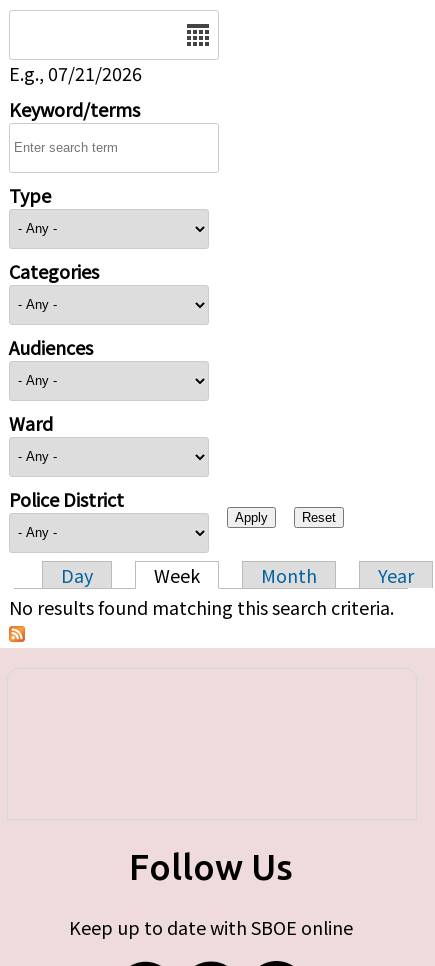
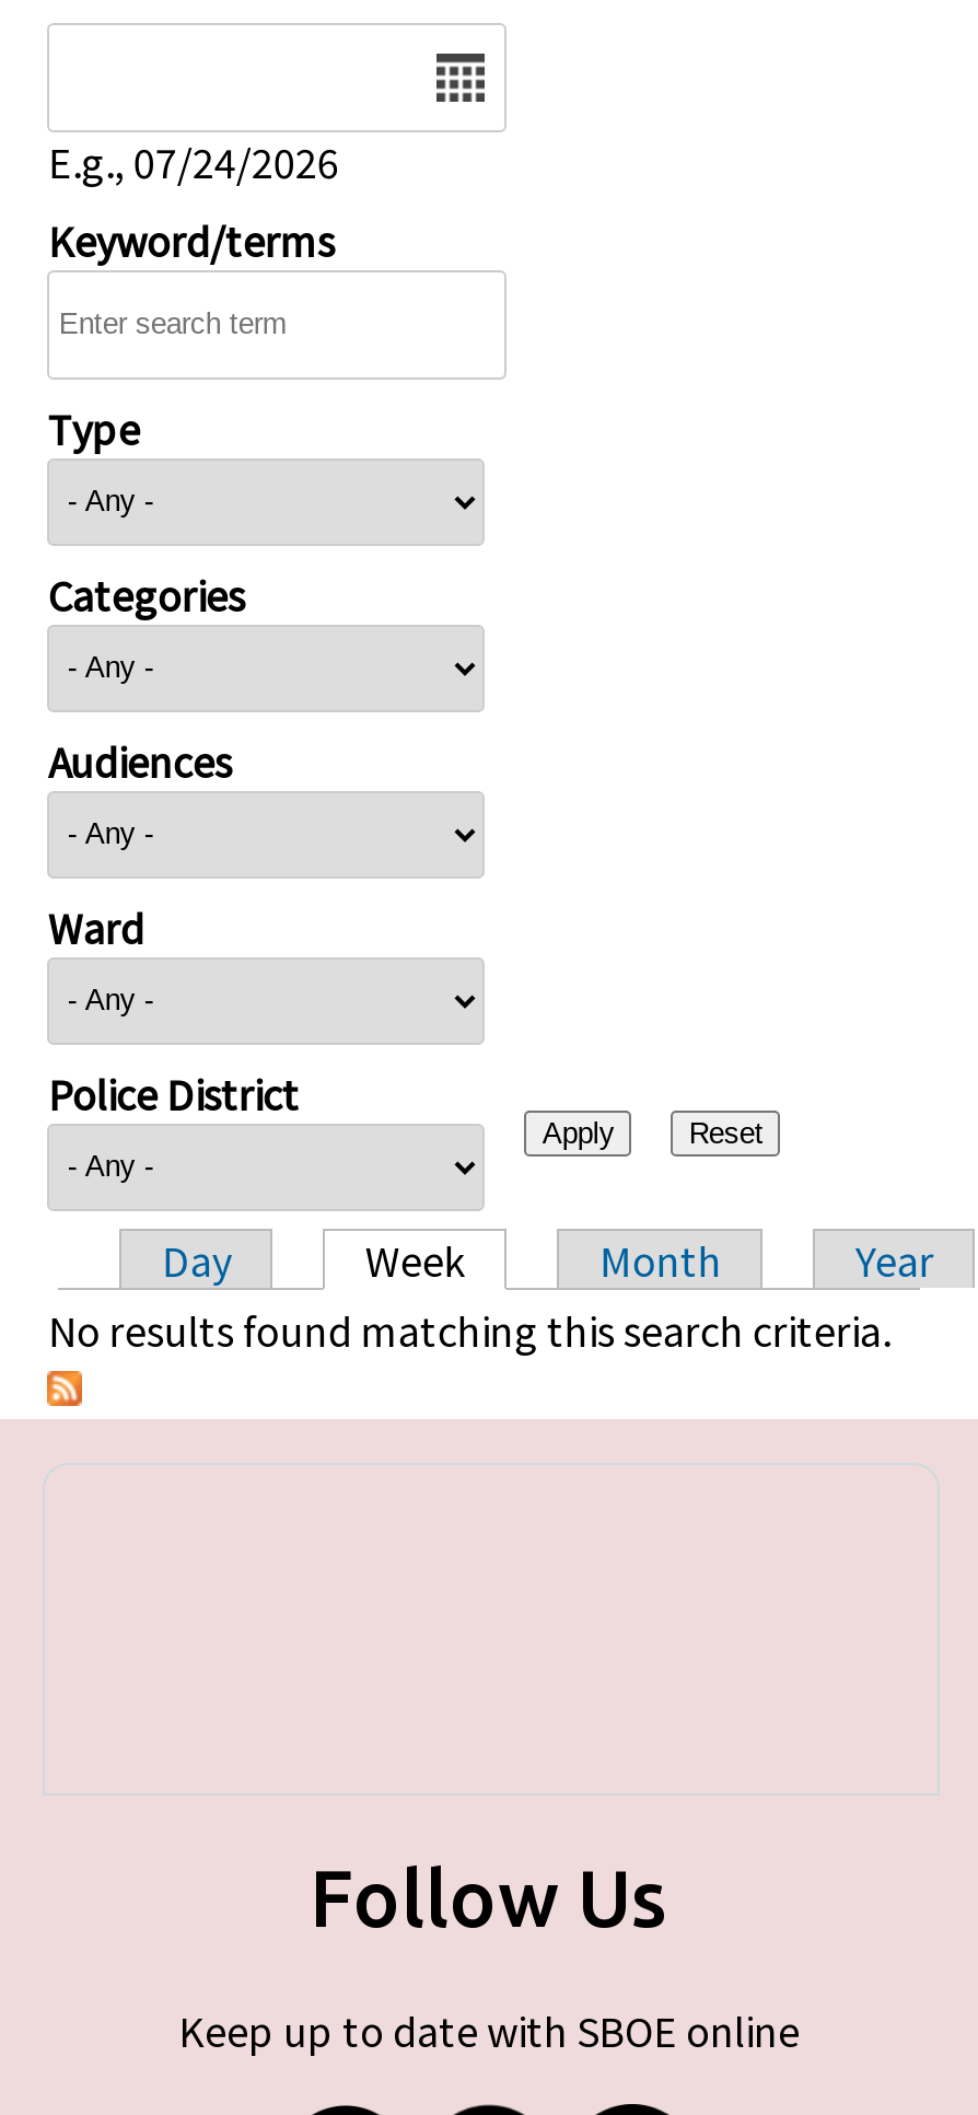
[9,59,142,85] E.g., 07/21/2026 -> [48,131,339,188] E.g., 07/24/2026

